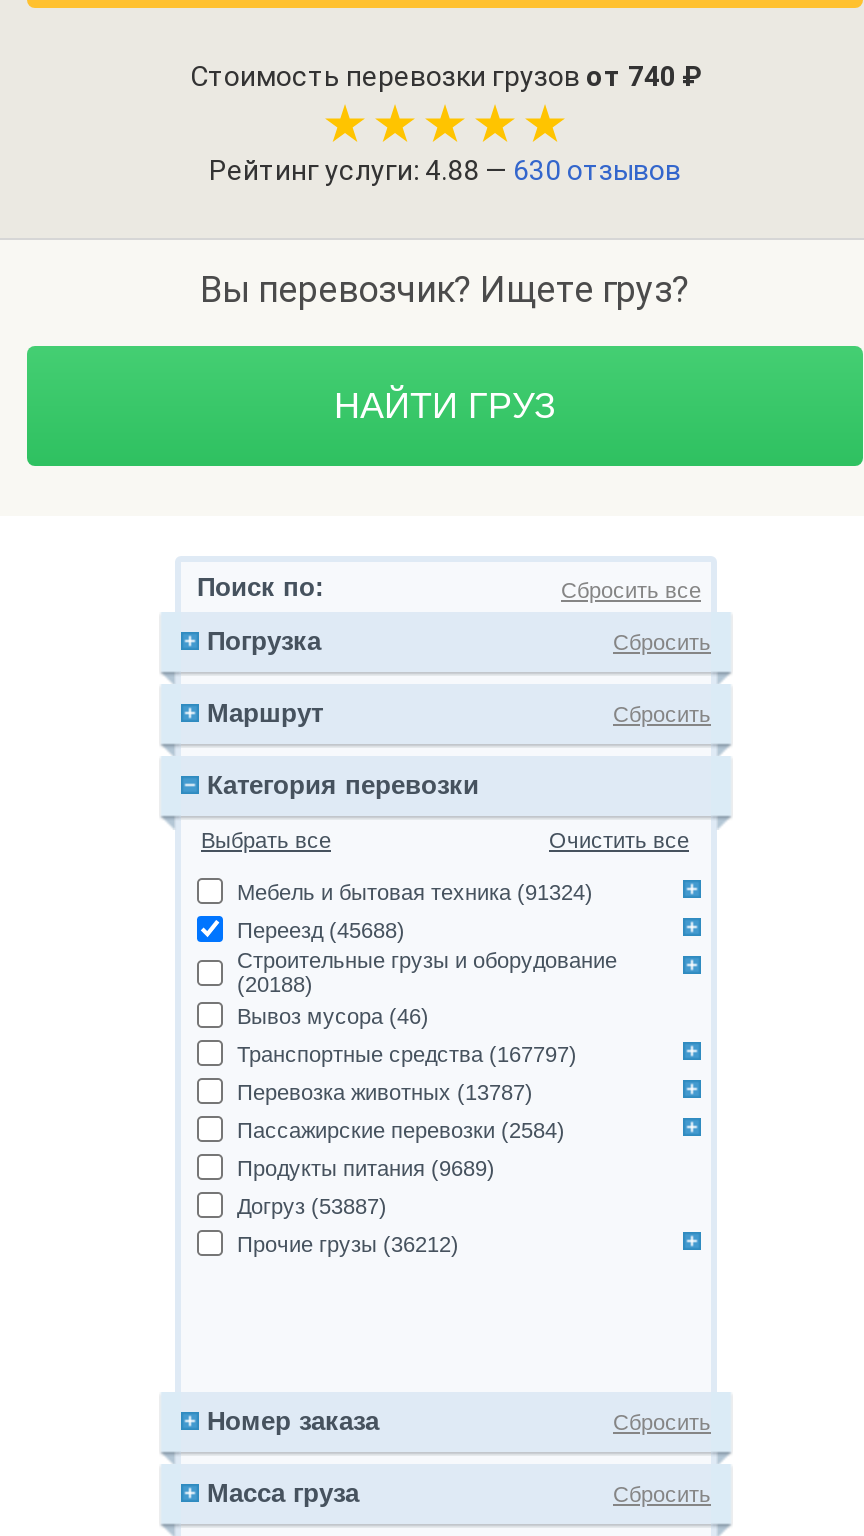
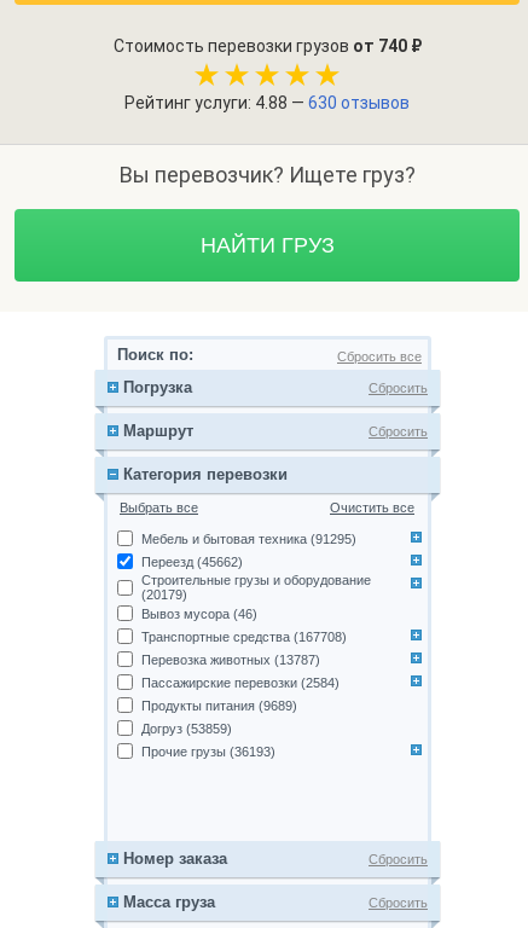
[237,879,593,903] Мебель и бытовая техника (91324) -> [141,531,356,546] Мебель и бытовая техника (91295)
[237,917,405,941] Переезд (45688) -> [141,554,243,569] Переезд (45662)
[237,972,313,996] (20188) -> [141,587,187,602] (20179)
[237,1041,577,1065] Транспортные средства (167797) -> [141,629,347,643] Транспортные средства (167708)
[237,1193,387,1217] Догруз (53887) -> [141,721,232,735] Догруз (53859)
[237,1231,459,1255] Прочие грузы (36212) -> [141,744,275,758] Прочие грузы (36193)

